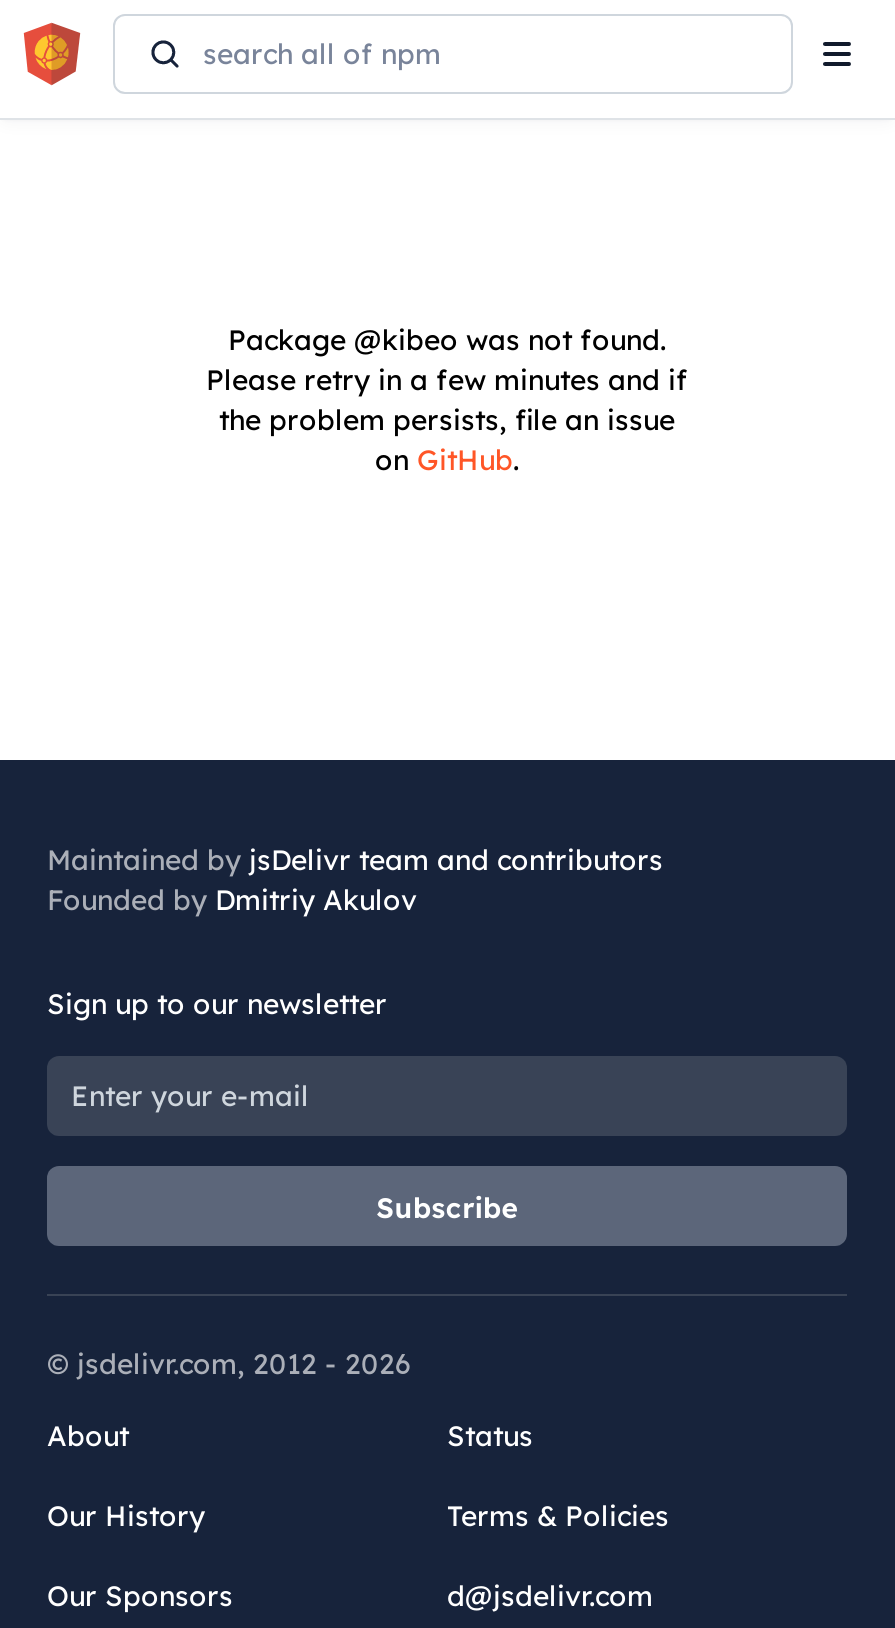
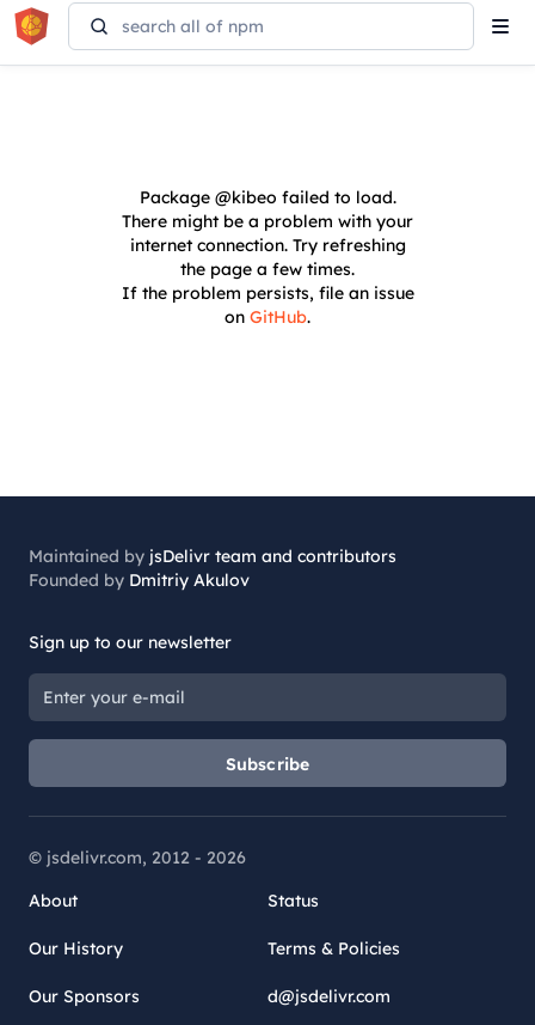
[206,322,688,438] Package @kibeo was not found. | Please retry in a few minutes and if | the problem persists, file an issue -> [121,187,414,304] Package @kibeo failed to load. | There might be a problem with your | internet connection. Try refreshing | the page a few times. | If the problem persists, file an issue

